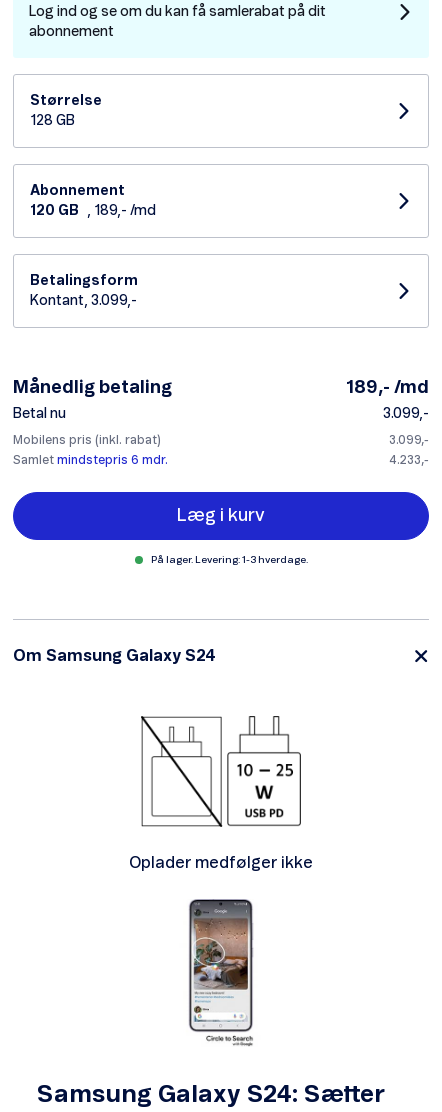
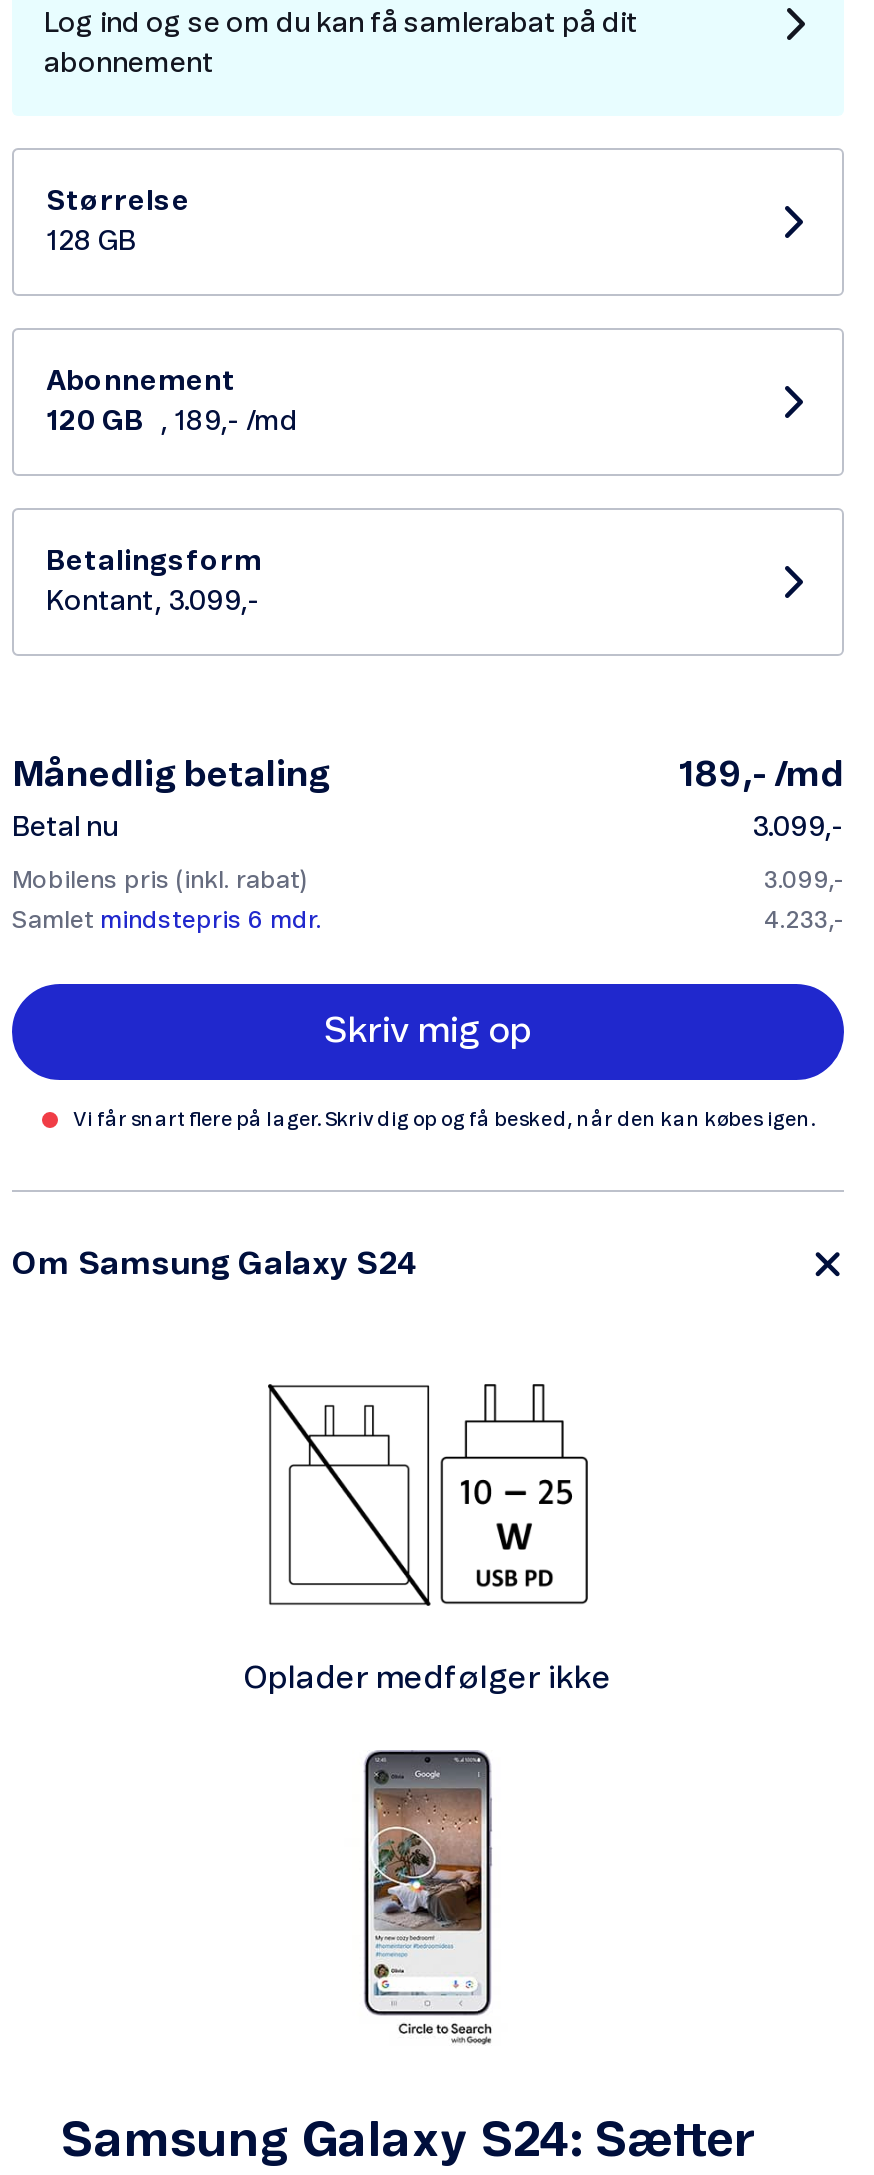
[177,507,265,525] Læg i kurv -> [324,1014,532,1050] Skriv mig op
[150,555,307,565] På lager. Levering: 1-3 hverdage. -> [73,1110,815,1130] Vi får snart flere på lager. Skriv dig op og få besked, når den kan købes igen.

